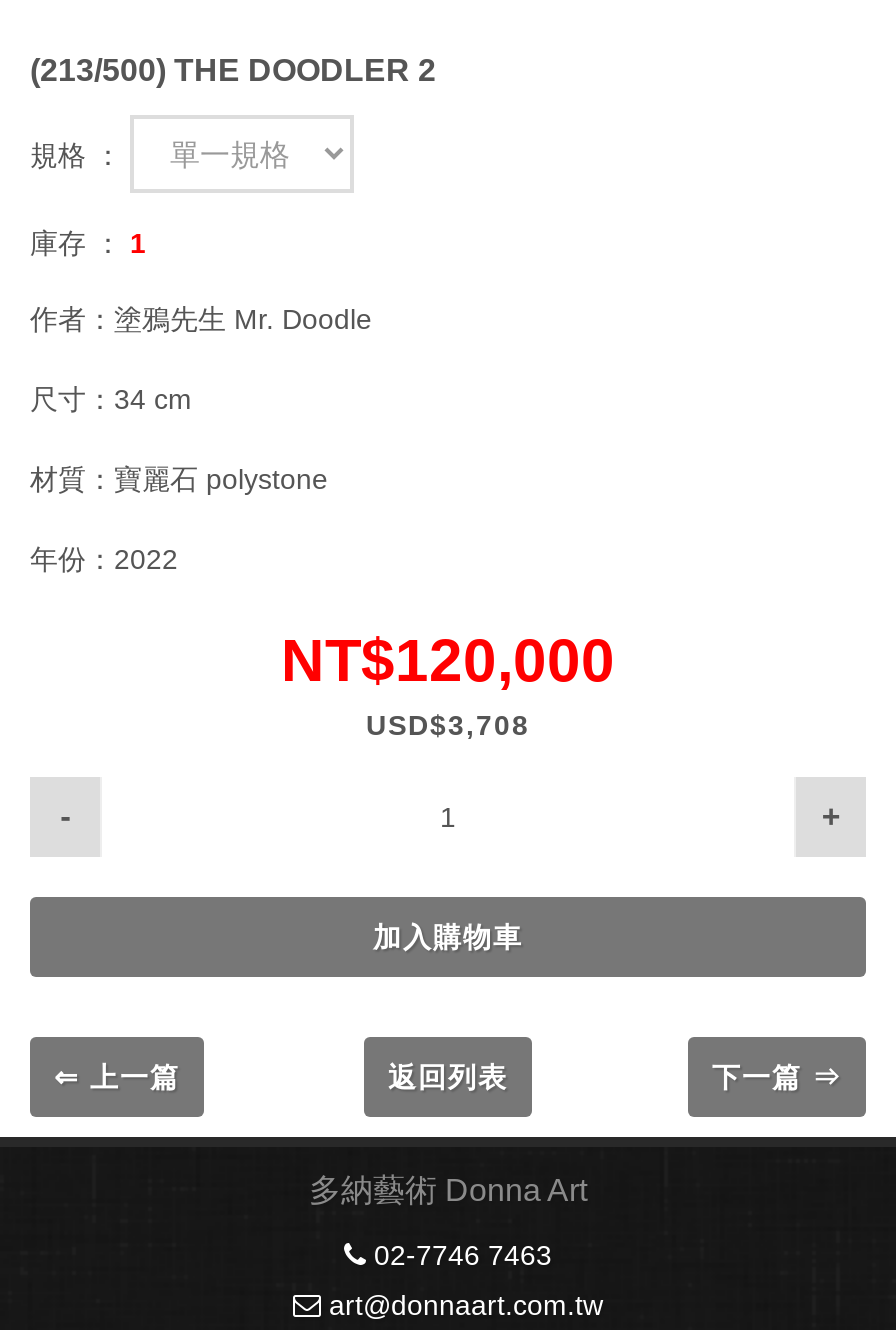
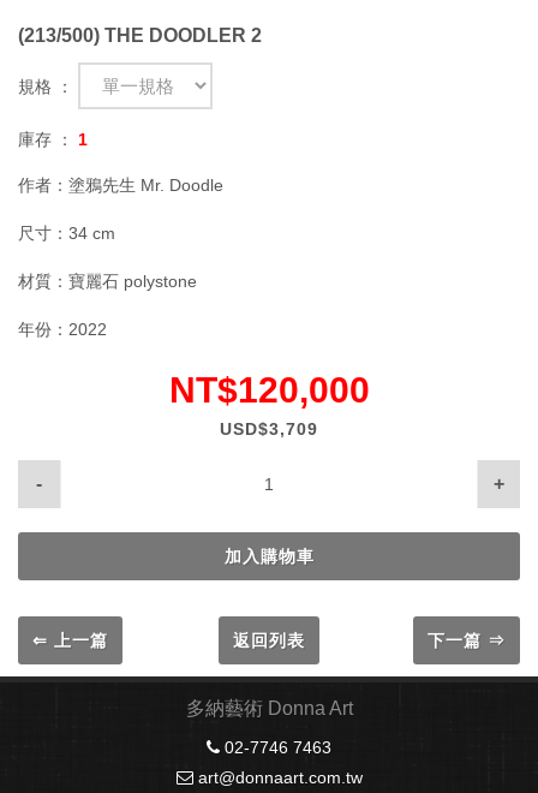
[366,709,530,741] USD$3,708 -> [220,419,318,439] USD$3,709

